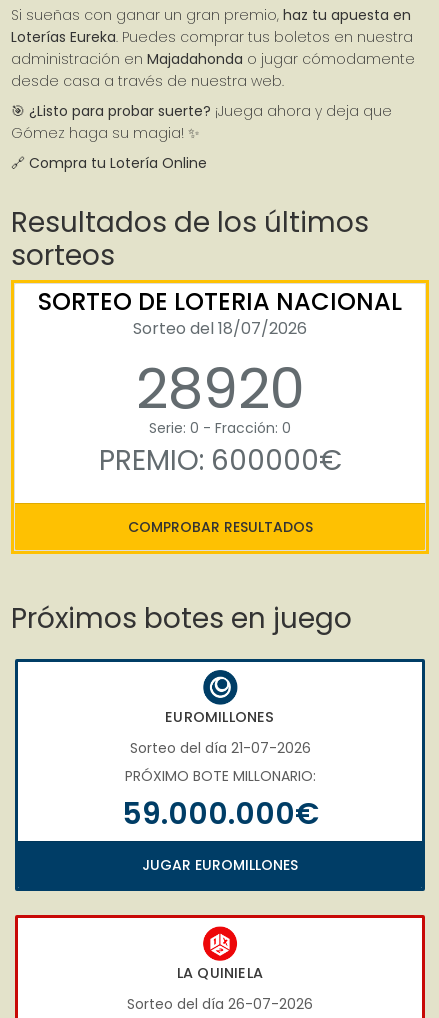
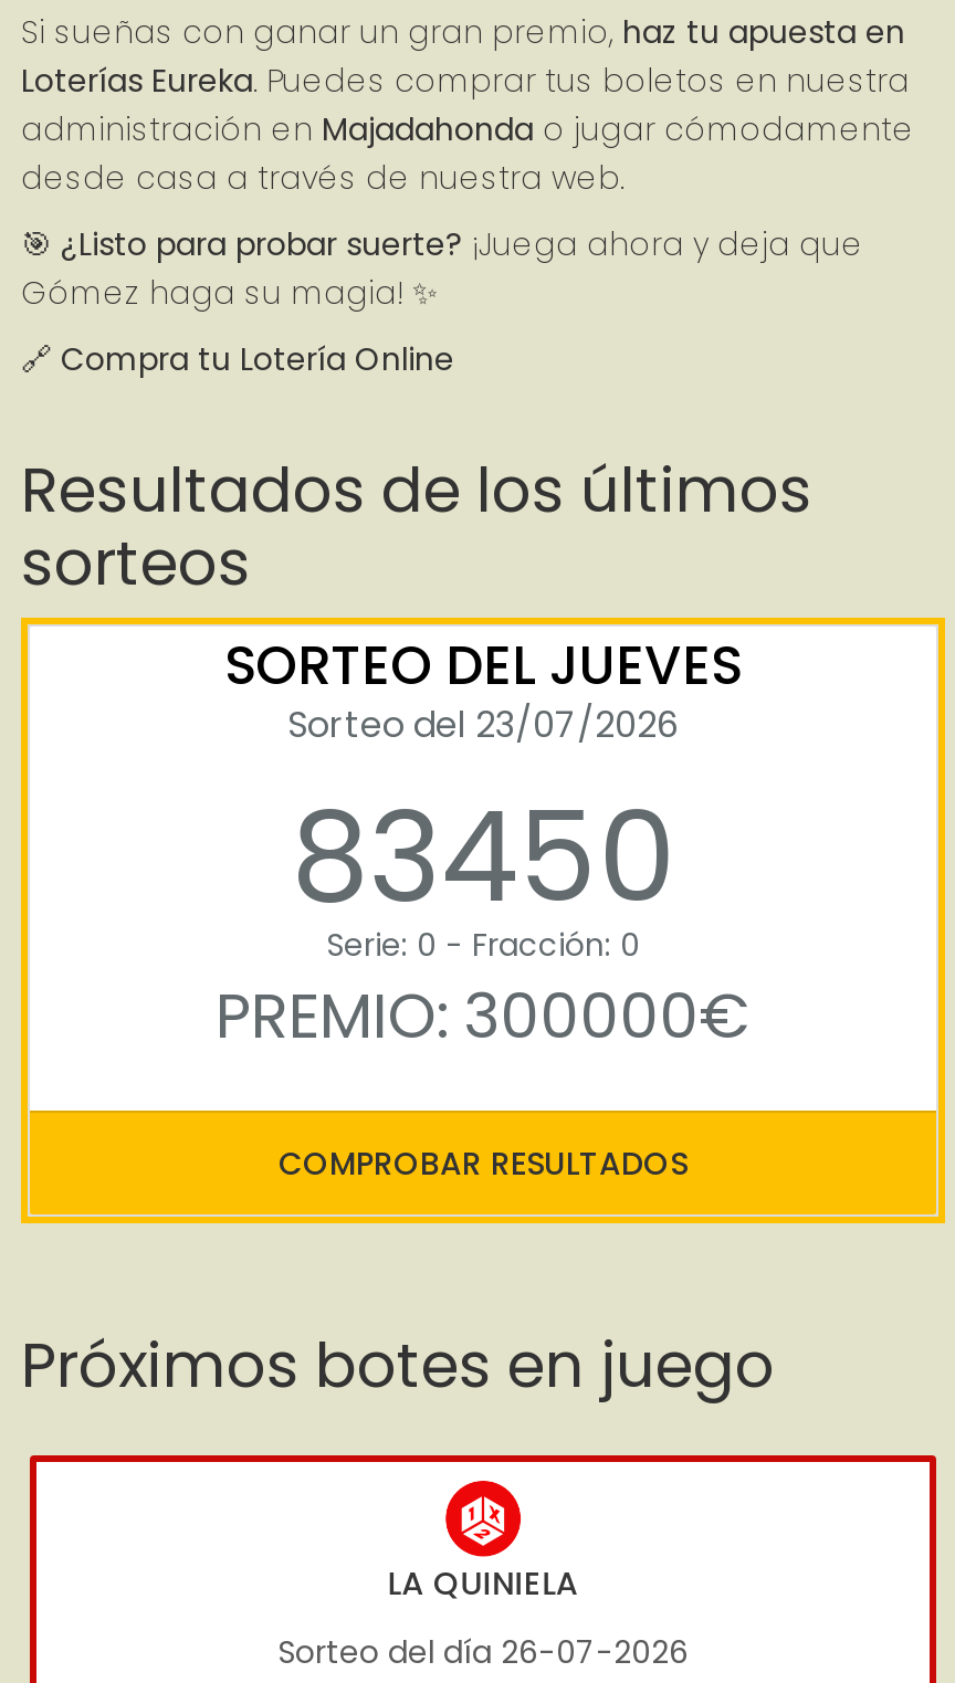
[38,285,402,428] SORTEO DE LOTERIA NACIONAL | Sorteo del 18/07/2026 | 28920 -> [224,629,742,945] SORTEO DEL JUEVES | Sorteo del 23/07/2026 | 83450
[98,441,341,480] PREMIO: 600000€ -> [216,974,751,1060] PREMIO: 300000€
[14,658,426,892] [image] | EUROMILLONES | Sorteo del día 21-07-2026 | PRÓXIMO BOTE MILLONARIO: | 59.000.000€ | JUGAR EUROMILLONES -> none

